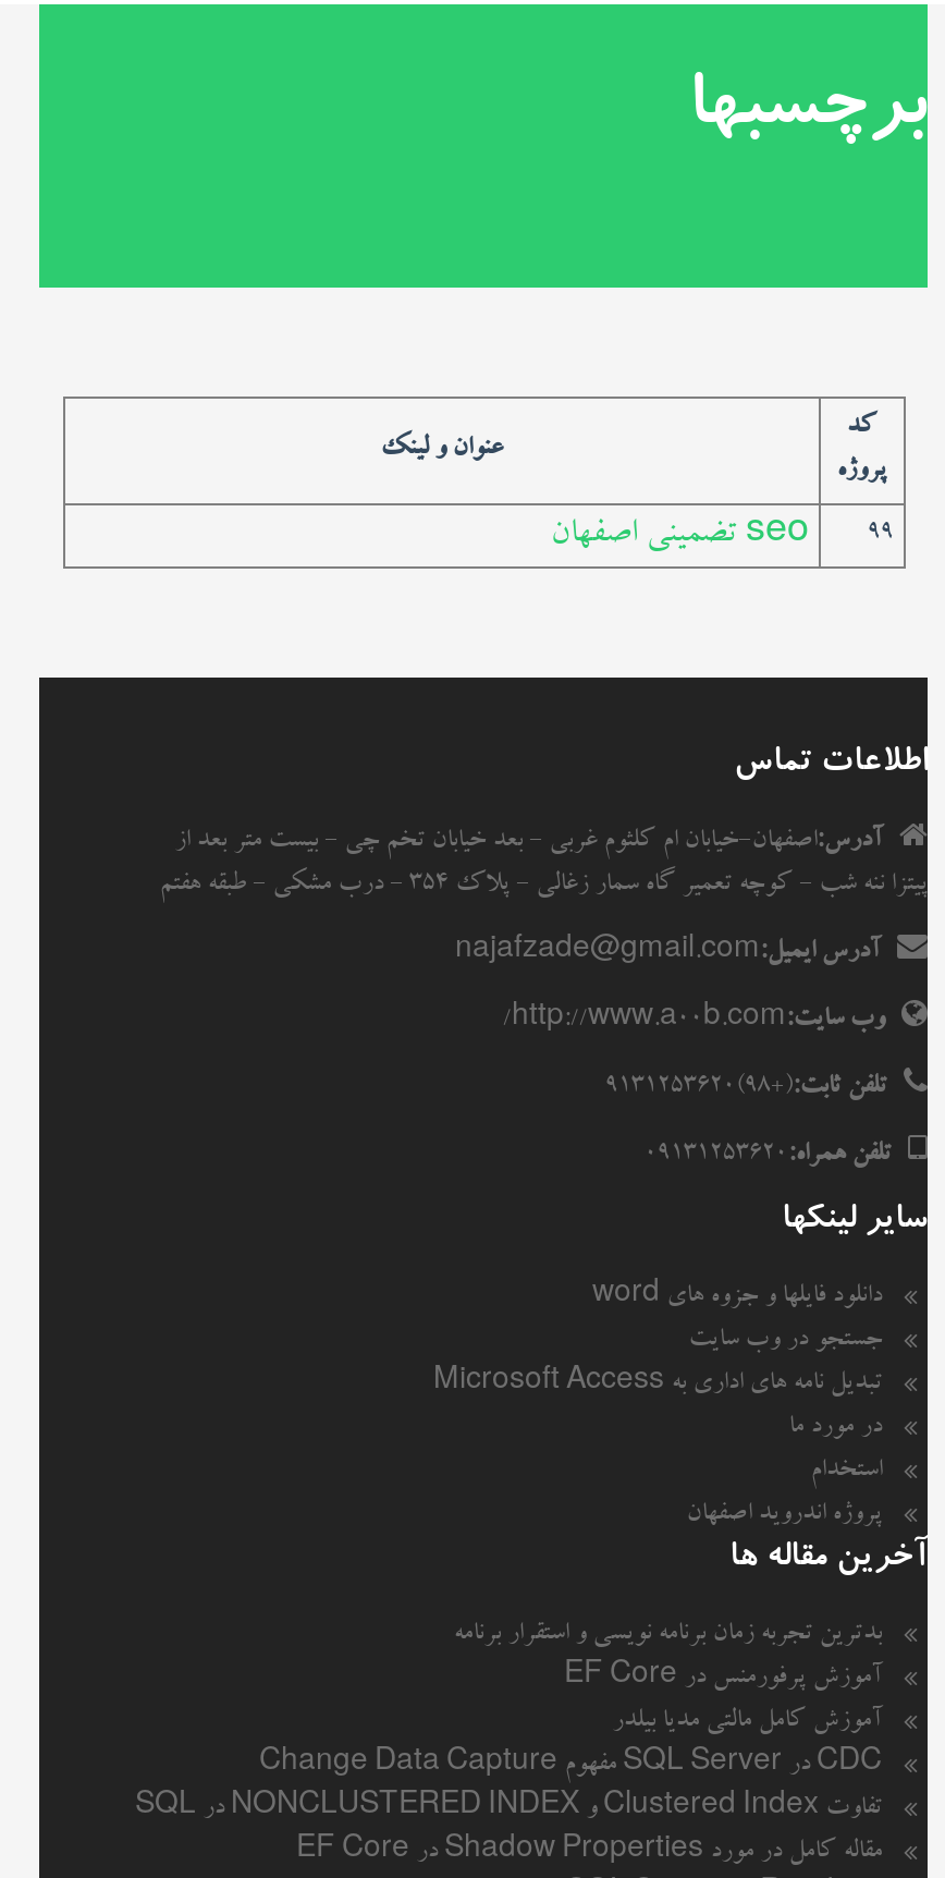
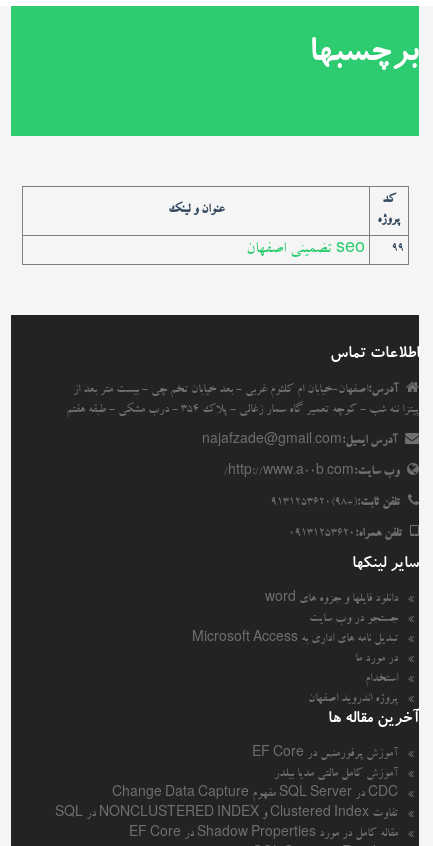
[453,1621,882,1651] بدترین تجربه زمان برنامه نویسی و استقرار برنامه -> none

